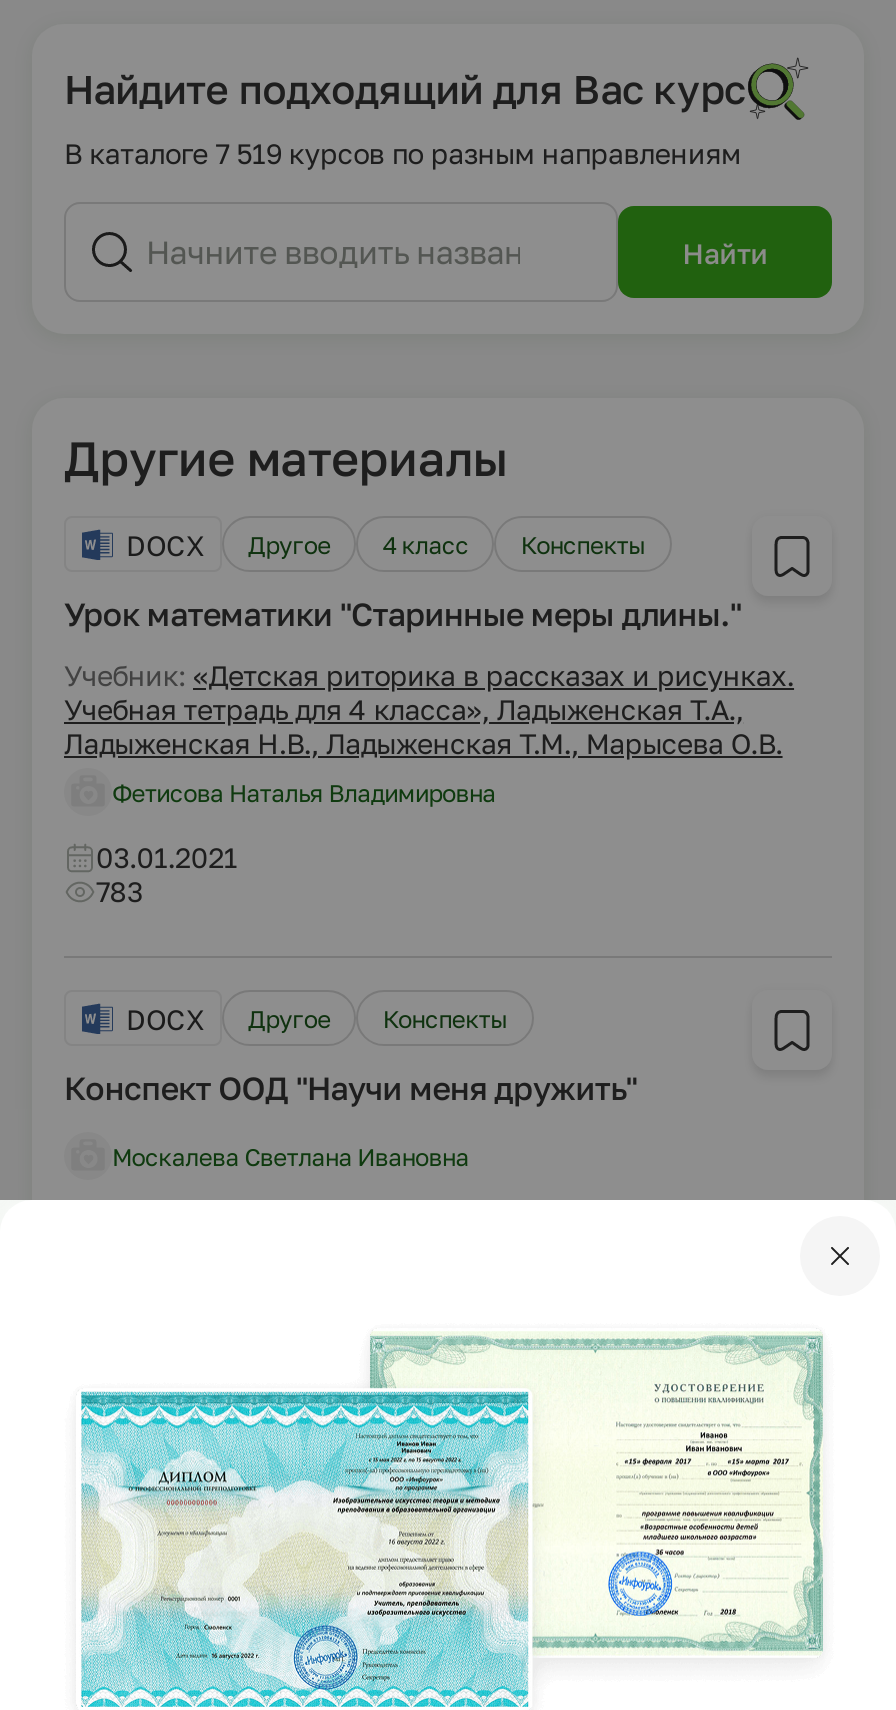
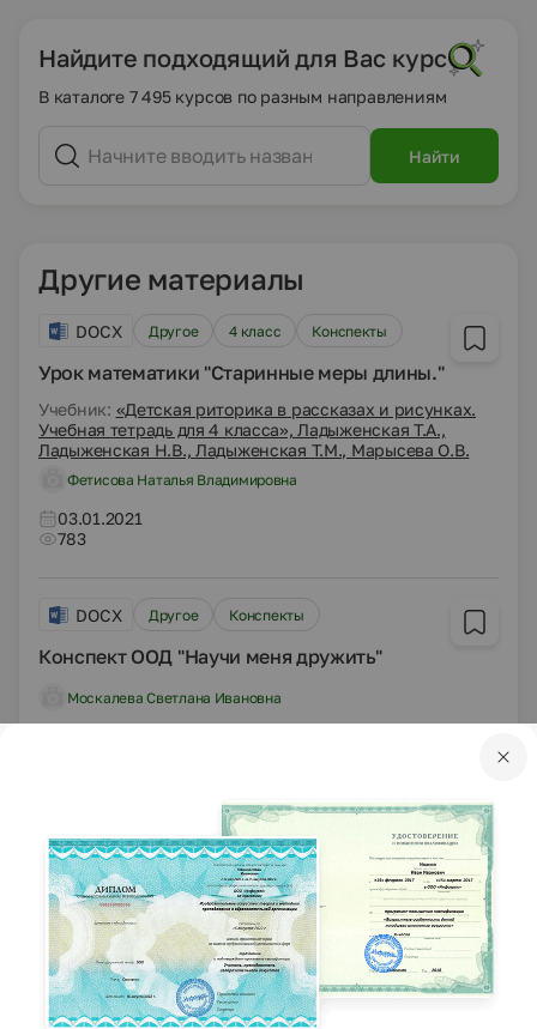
[64,136,741,170] В каталоге 7 519 курсов по разным направлениям -> [38,86,446,107] В каталоге 7 495 курсов по разным направлениям

